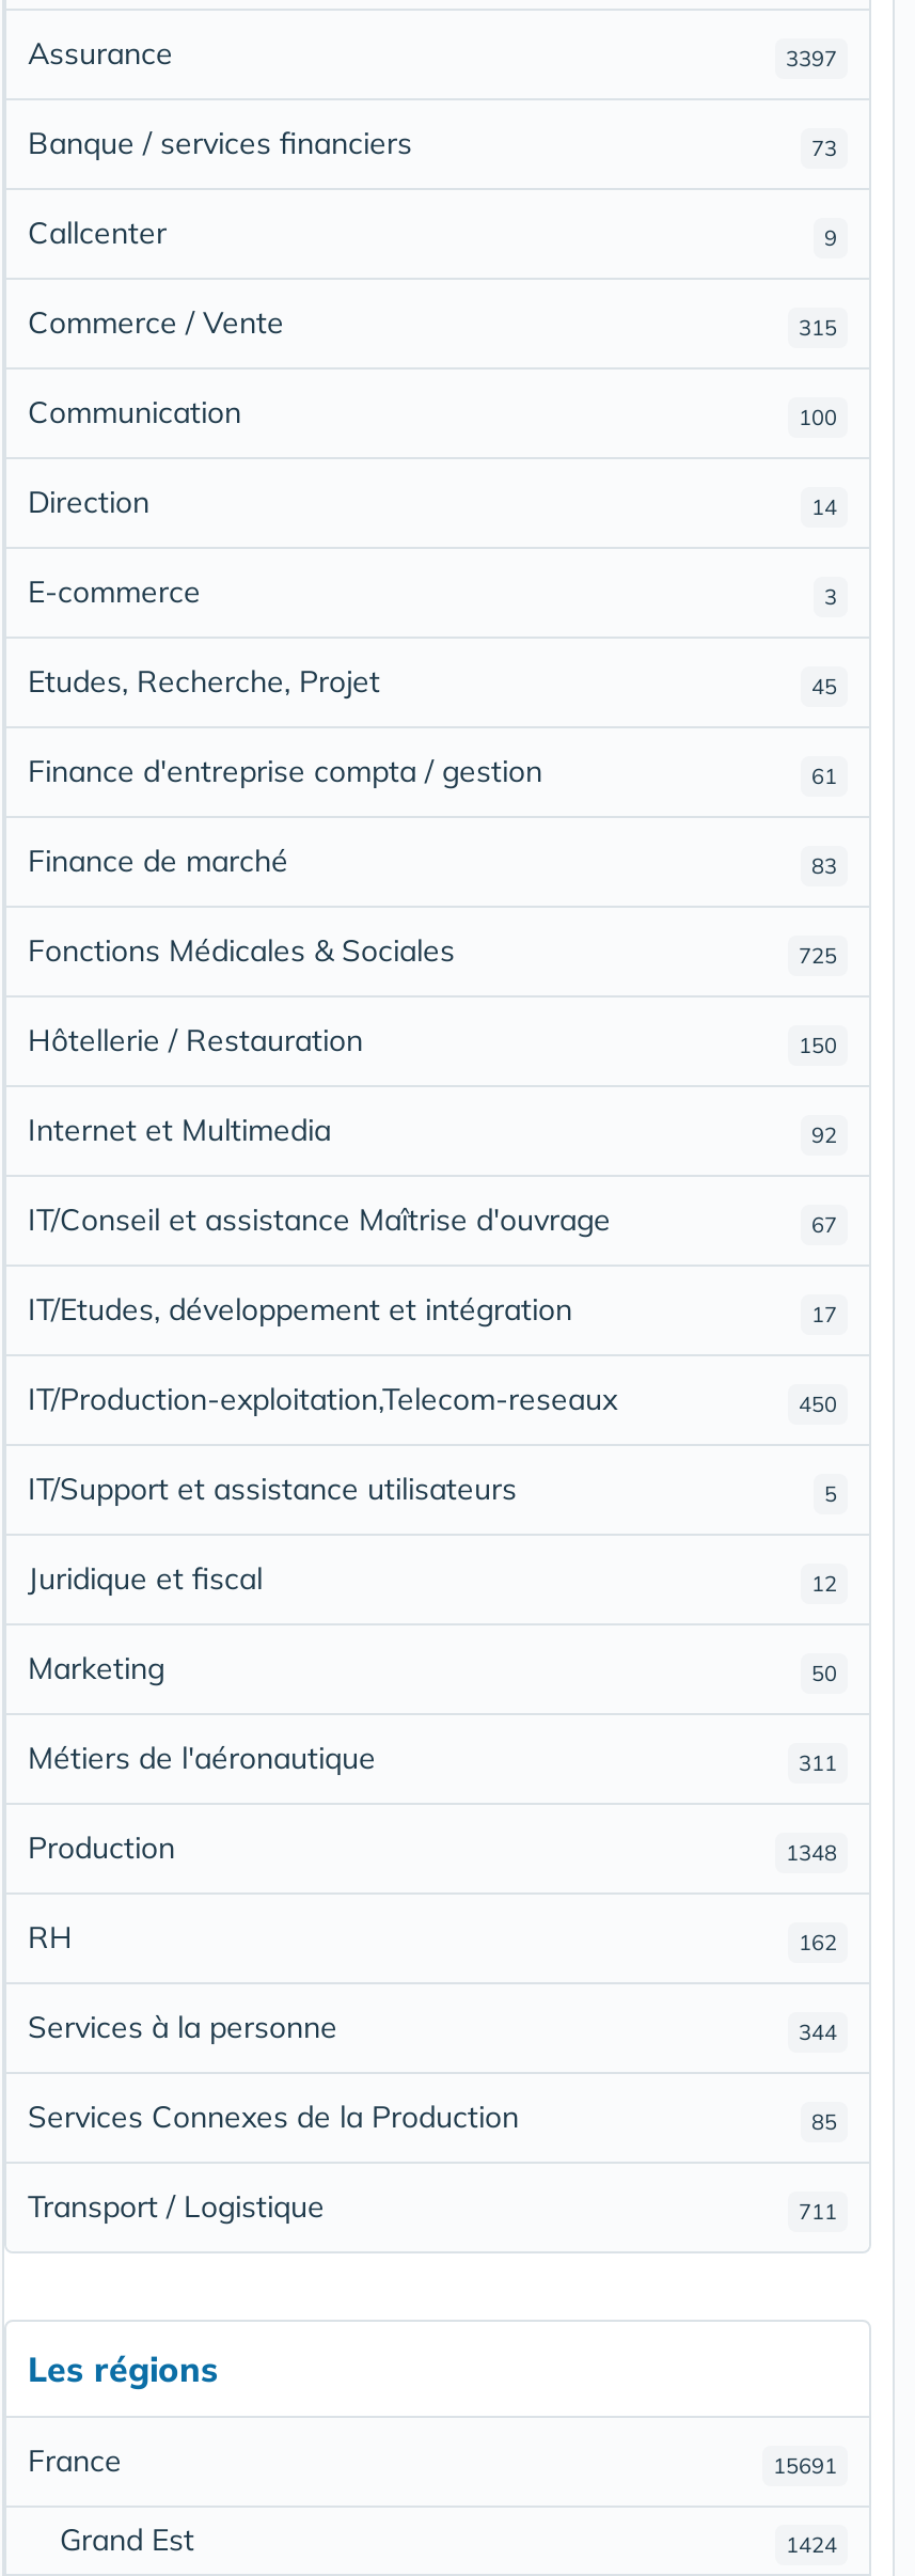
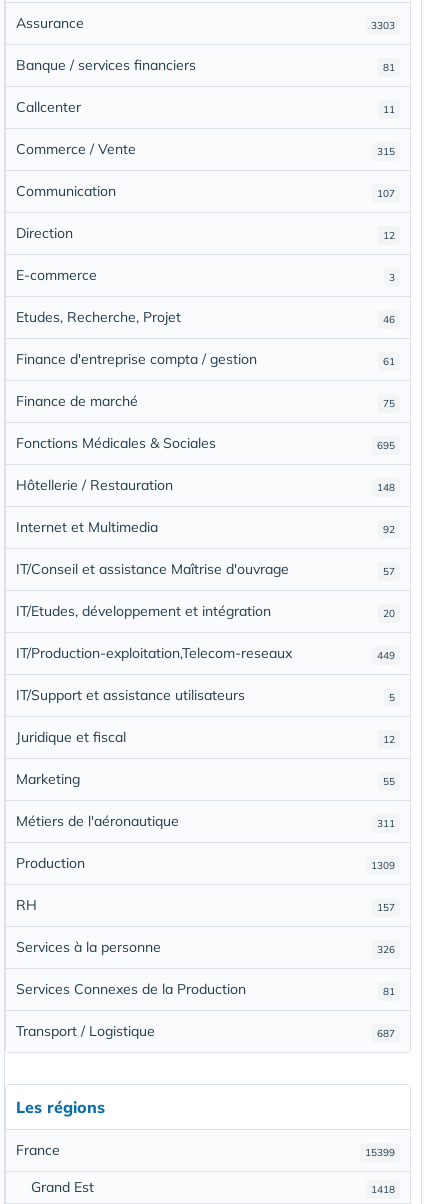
[786,44,837,72] 3397 -> [371,19,395,32] 3303
[811,134,837,162] 73 -> [383,61,395,74] 81
[824,224,837,252] 9 -> [383,103,395,116] 11
[799,403,837,431] 100 -> [377,187,395,200] 107
[811,493,837,521] 14 -> [383,229,395,242] 12
[811,672,837,700] 45 -> [383,313,395,326] 46
[811,852,837,880] 83 -> [383,397,395,410] 75
[799,942,837,969] 725 -> [377,439,395,452] 695
[799,1031,837,1059] 150 -> [377,481,395,494] 148
[811,1211,837,1238] 67 -> [383,565,395,578] 57
[811,1300,837,1328] 17 -> [383,607,395,620] 20
[799,1390,837,1418] 450 -> [377,649,395,662] 449
[811,1659,837,1687] 50 -> [383,775,395,788] 55
[786,1839,837,1866] 1348 -> [371,859,395,872] 1309
[799,1928,837,1956] 162 -> [377,901,395,914] 157
[799,2018,837,2046] 344 -> [377,943,395,956] 326
[811,2108,837,2136] 85 -> [383,985,395,998] 81
[799,2198,837,2225] 711 -> [377,1027,395,1040] 687
[773,2452,837,2479] 15691 -> [365,1146,395,1159] 15399
[786,2531,837,2558] 1424 -> [371,1183,395,1196] 1418

